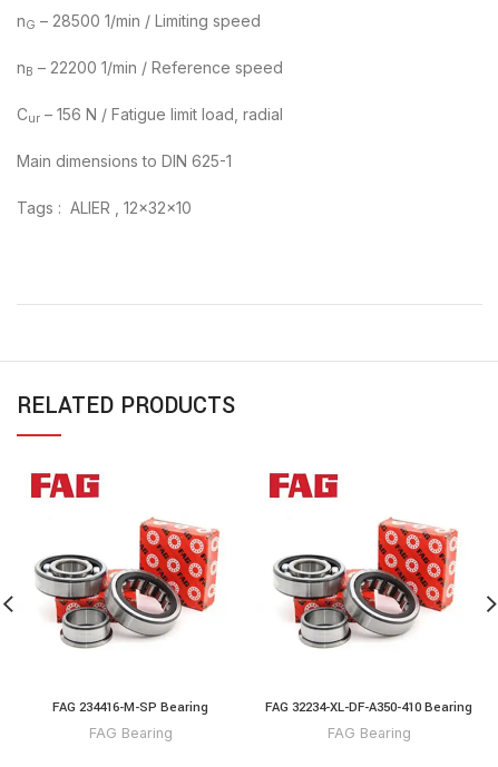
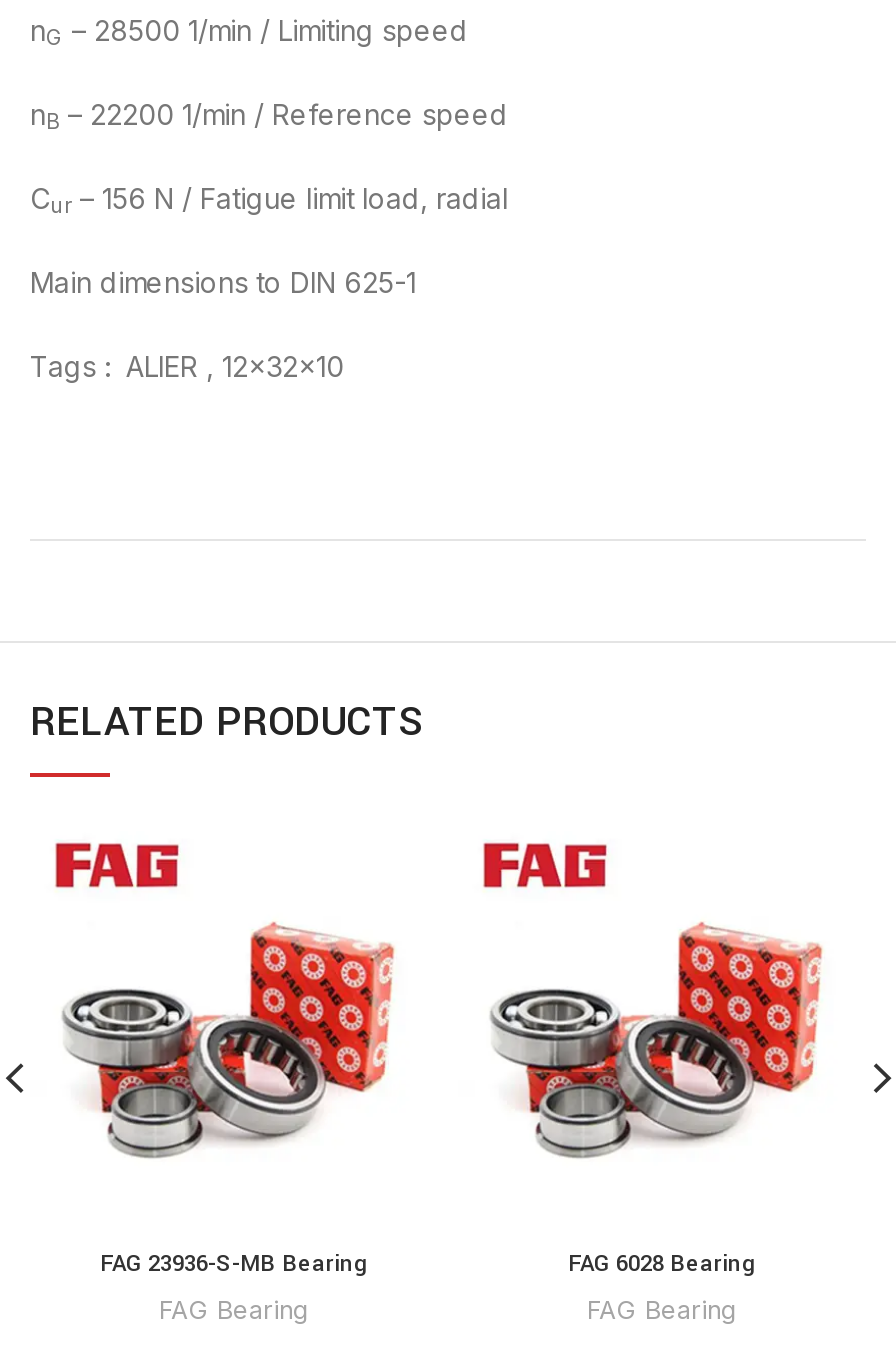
[52,698,208,717] FAG 234416-M-SP Bearing -> [100,1247,368,1281] FAG 23936-S-MB Bearing
[265,698,472,717] FAG 32234-XL-DF-A350-410 Bearing -> [568,1247,756,1281] FAG 6028 Bearing

